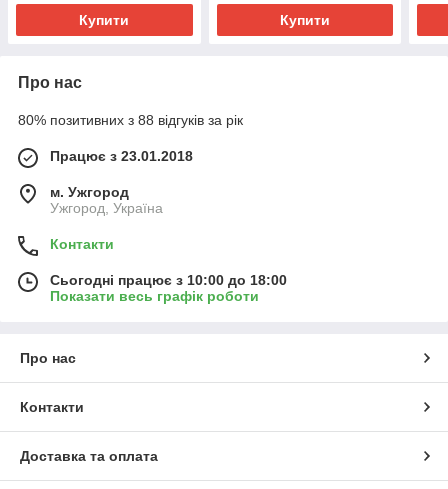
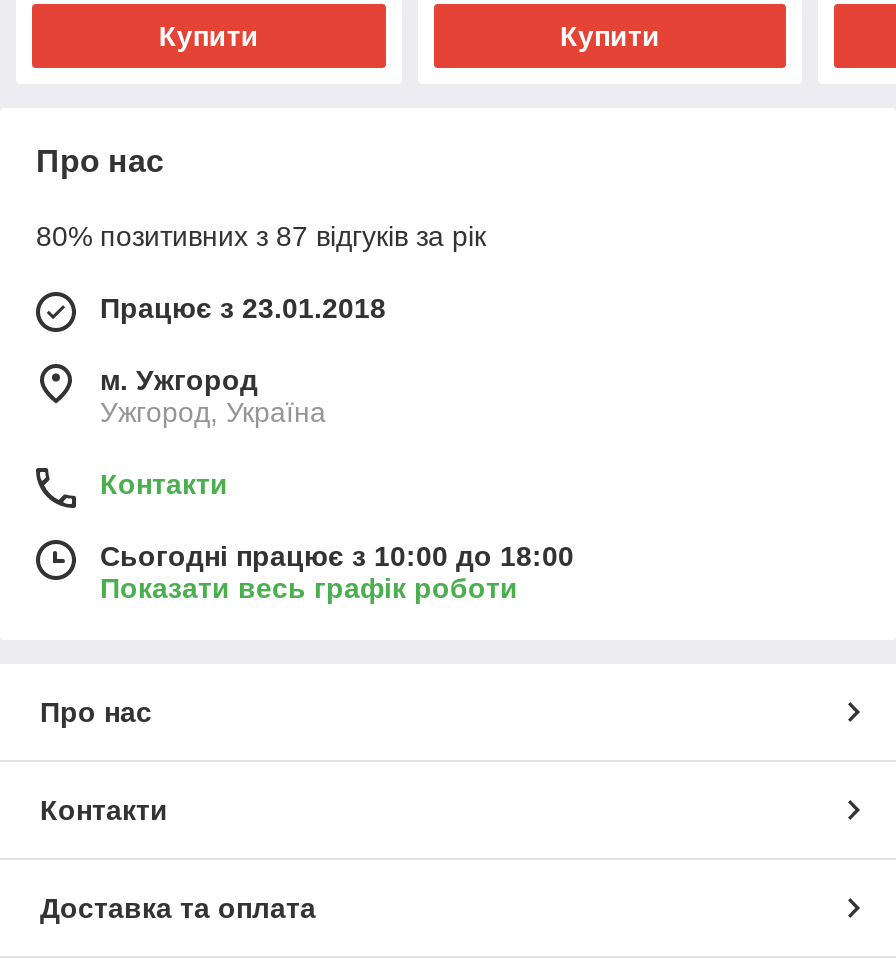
[18,112,243,128] 80% позитивних з 88 відгуків за рік -> [36,221,486,253] 80% позитивних з 87 відгуків за рік

